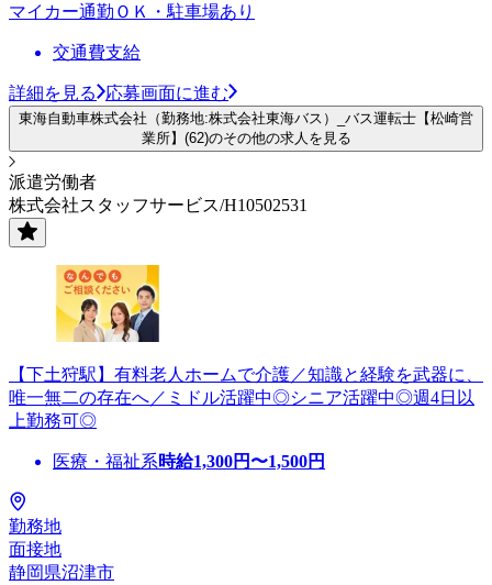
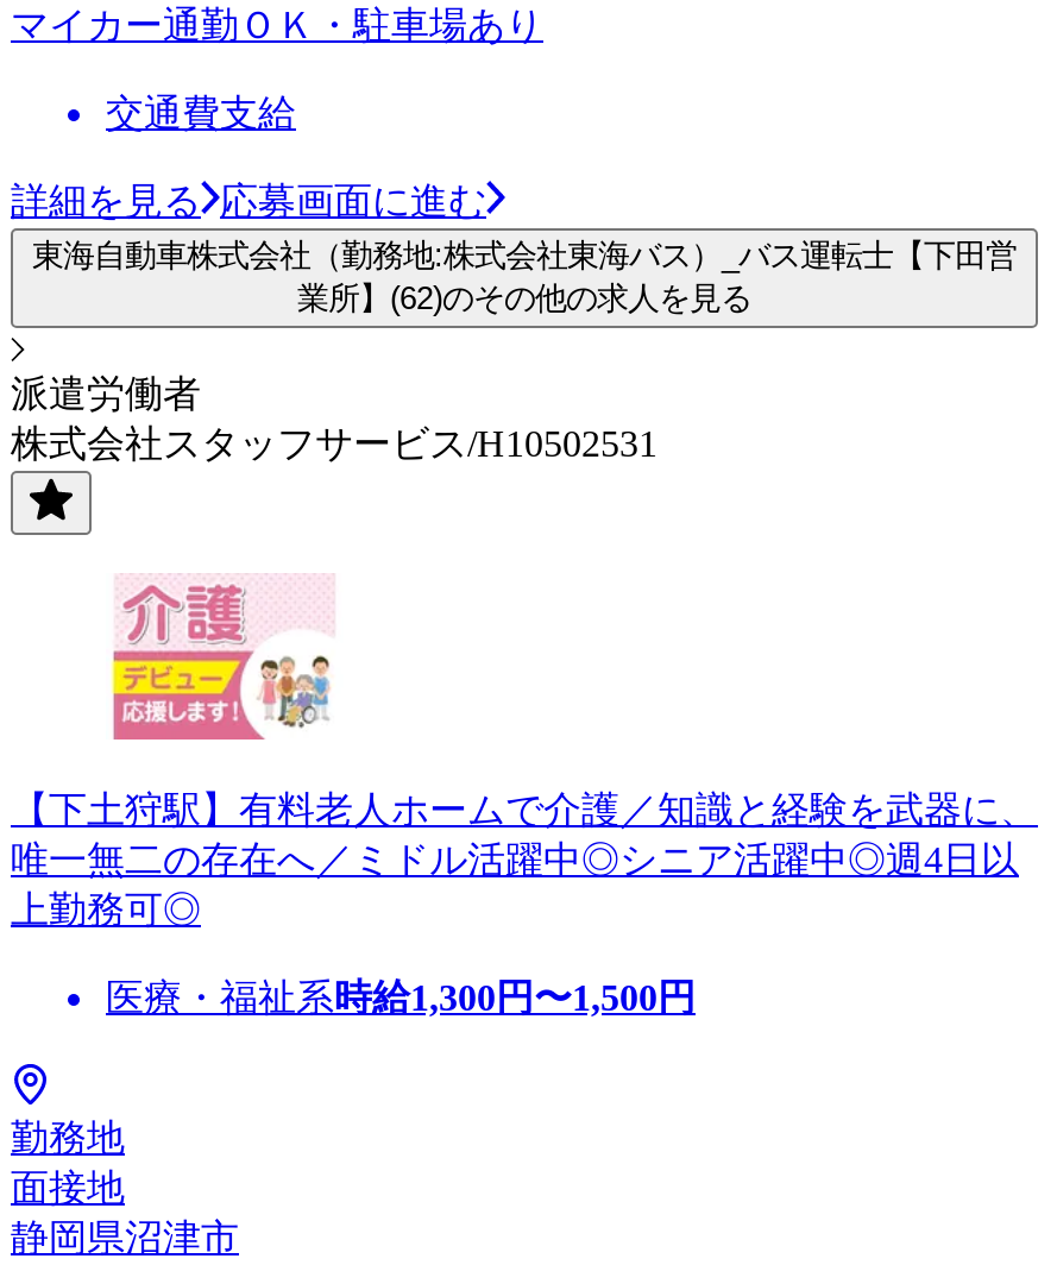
[19,110,473,126] 東海自動車株式会社（勤務地:株式会社東海バス）_バス運転士【松崎営 -> [32,238,1017,273] 東海自動車株式会社（勤務地:株式会社東海バス）_バス運転士【下田営
[55,264,160,343] [image] -> [111,573,339,742] [image]

